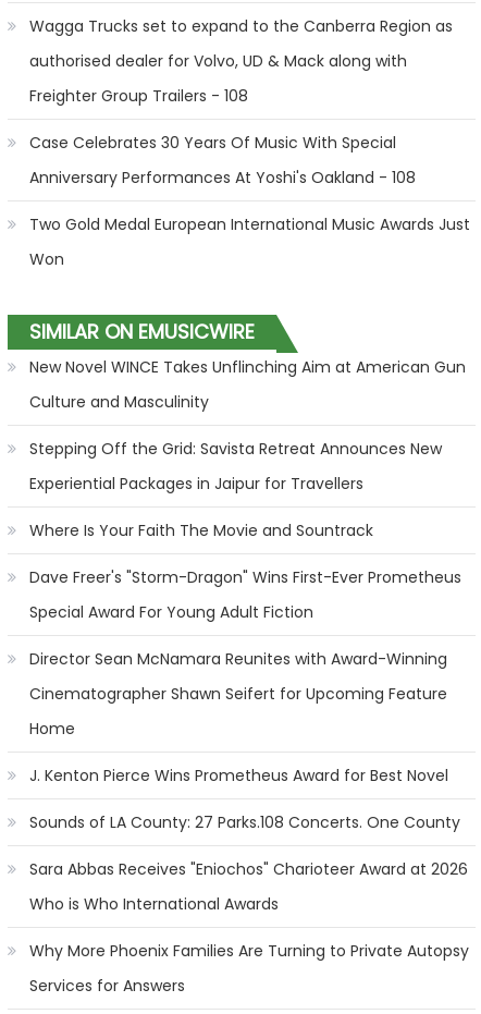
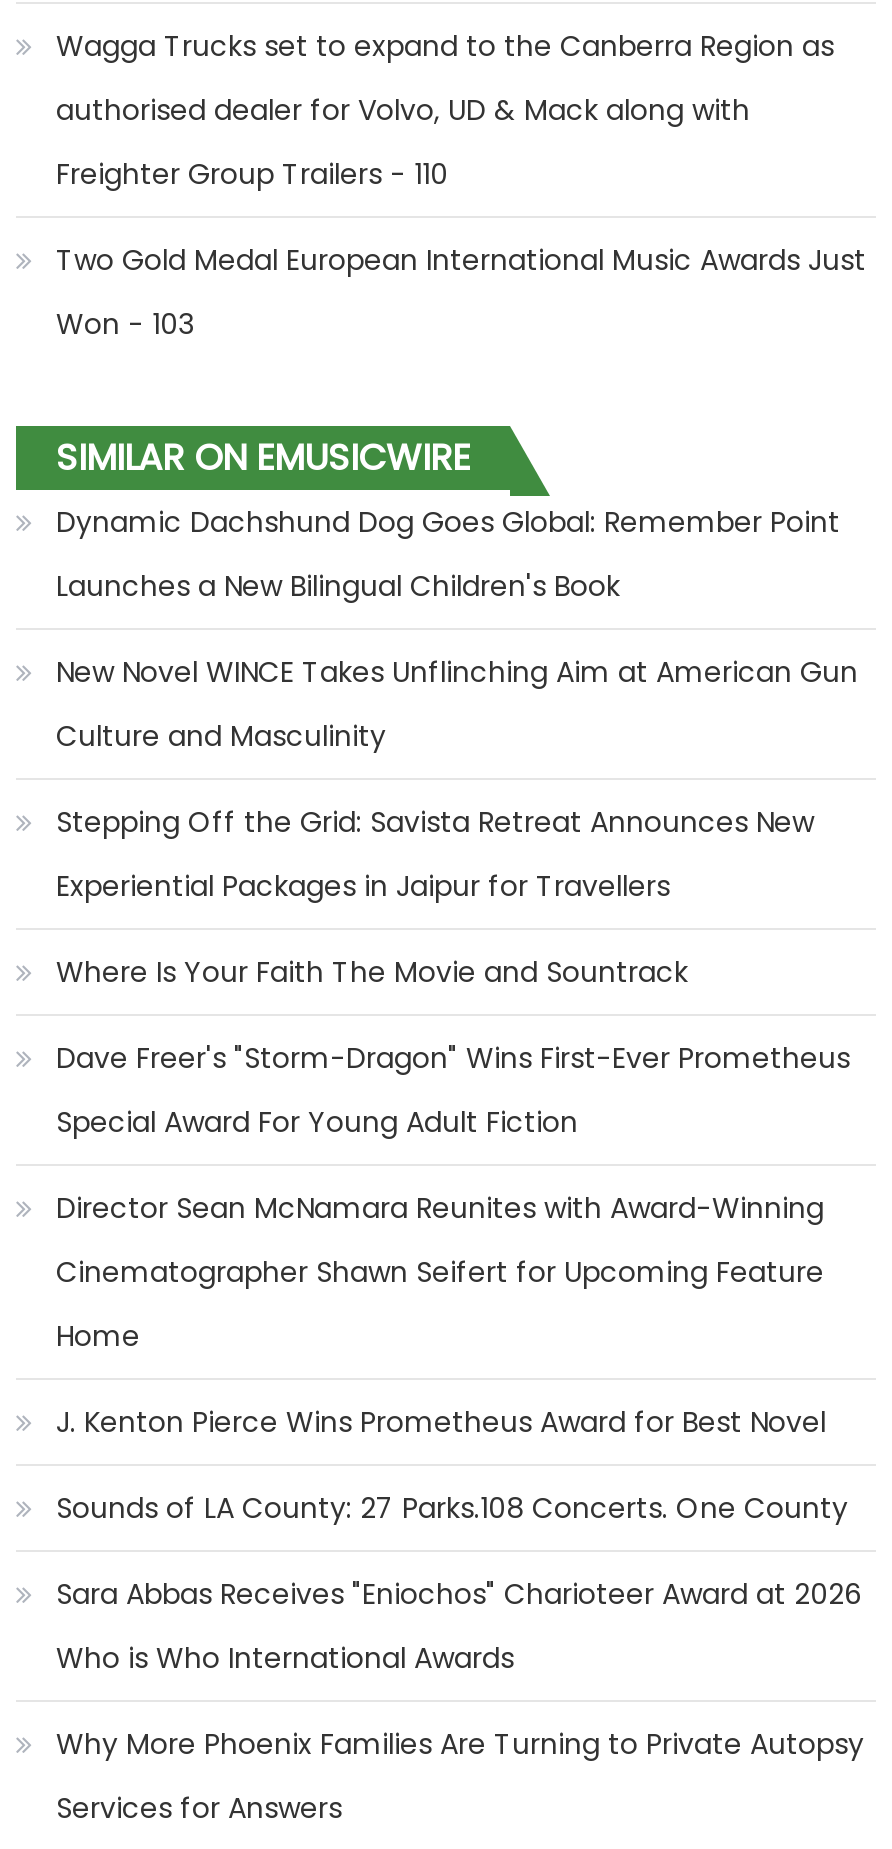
[29,85,416,188] Freighter Group Trailers - 108 | Case Celebrates 30 Years Of Music With Special | Anniversary Performances At Yoshi's Oakland - 108 -> [56,154,448,194] Freighter Group Trailers - 110
moved [29,213,470,235] -> [56,240,866,280]: Two Gold Medal European International Music Awards Just
[29,248,64,270] Won -> [56,304,194,344] Won - 103
moved [29,318,255,345] -> [56,432,470,482]: SIMILAR ON EMUSICWIRE
none -> [56,502,840,606] Dynamic Dachshund Dog Goes Global: Remember Point | Launches a New Bilingual Children's Book

